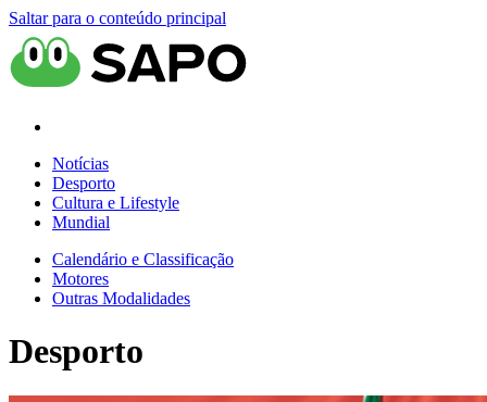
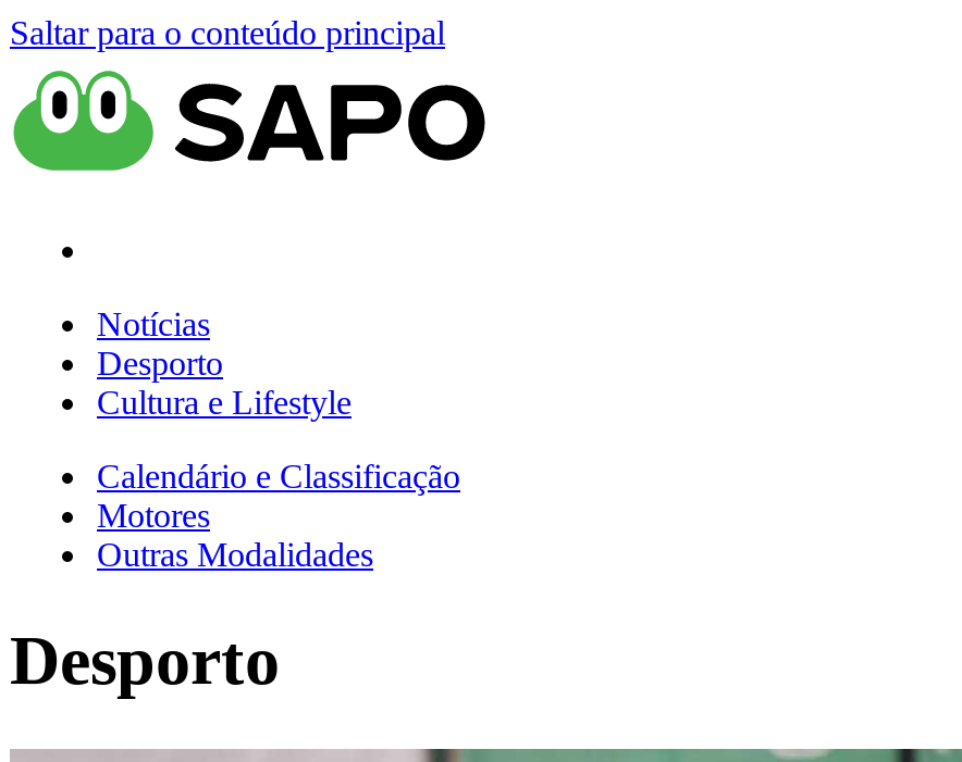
[52,213,110,231] Mundial -> none

